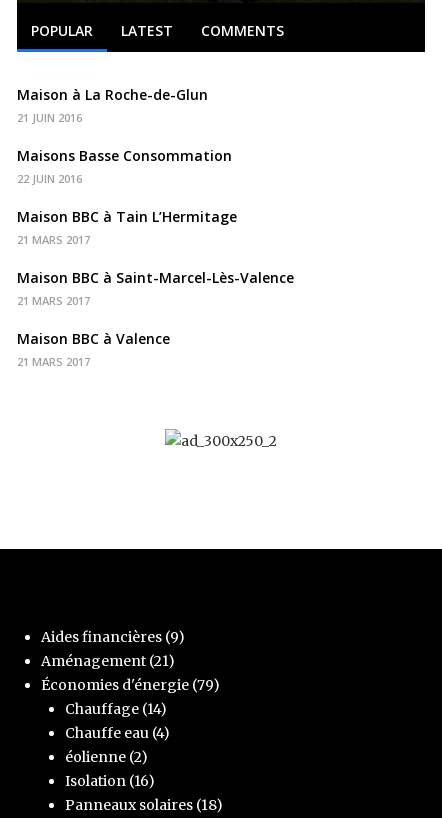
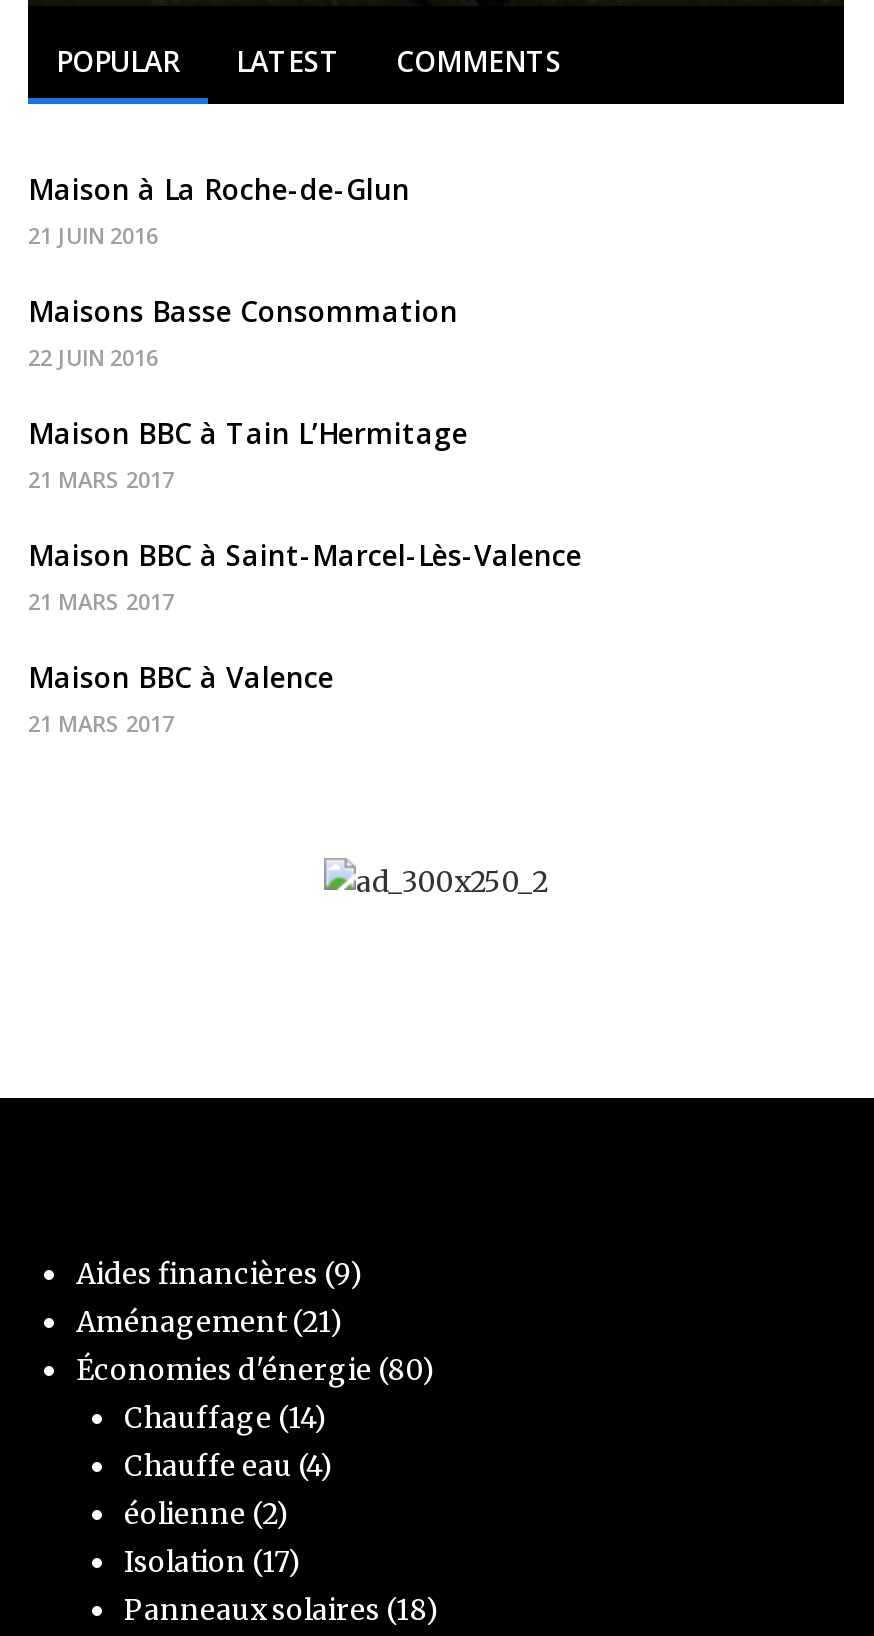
[41,676,220,694] Économies d'énergie (79) -> [76,1351,436,1387] Économies d'énergie (80)
[65,772,155,790] Isolation (16) -> [124,1543,302,1579] Isolation (17)

